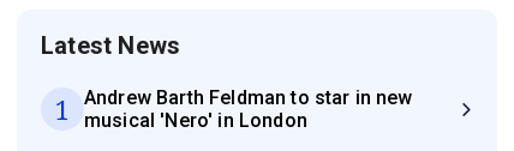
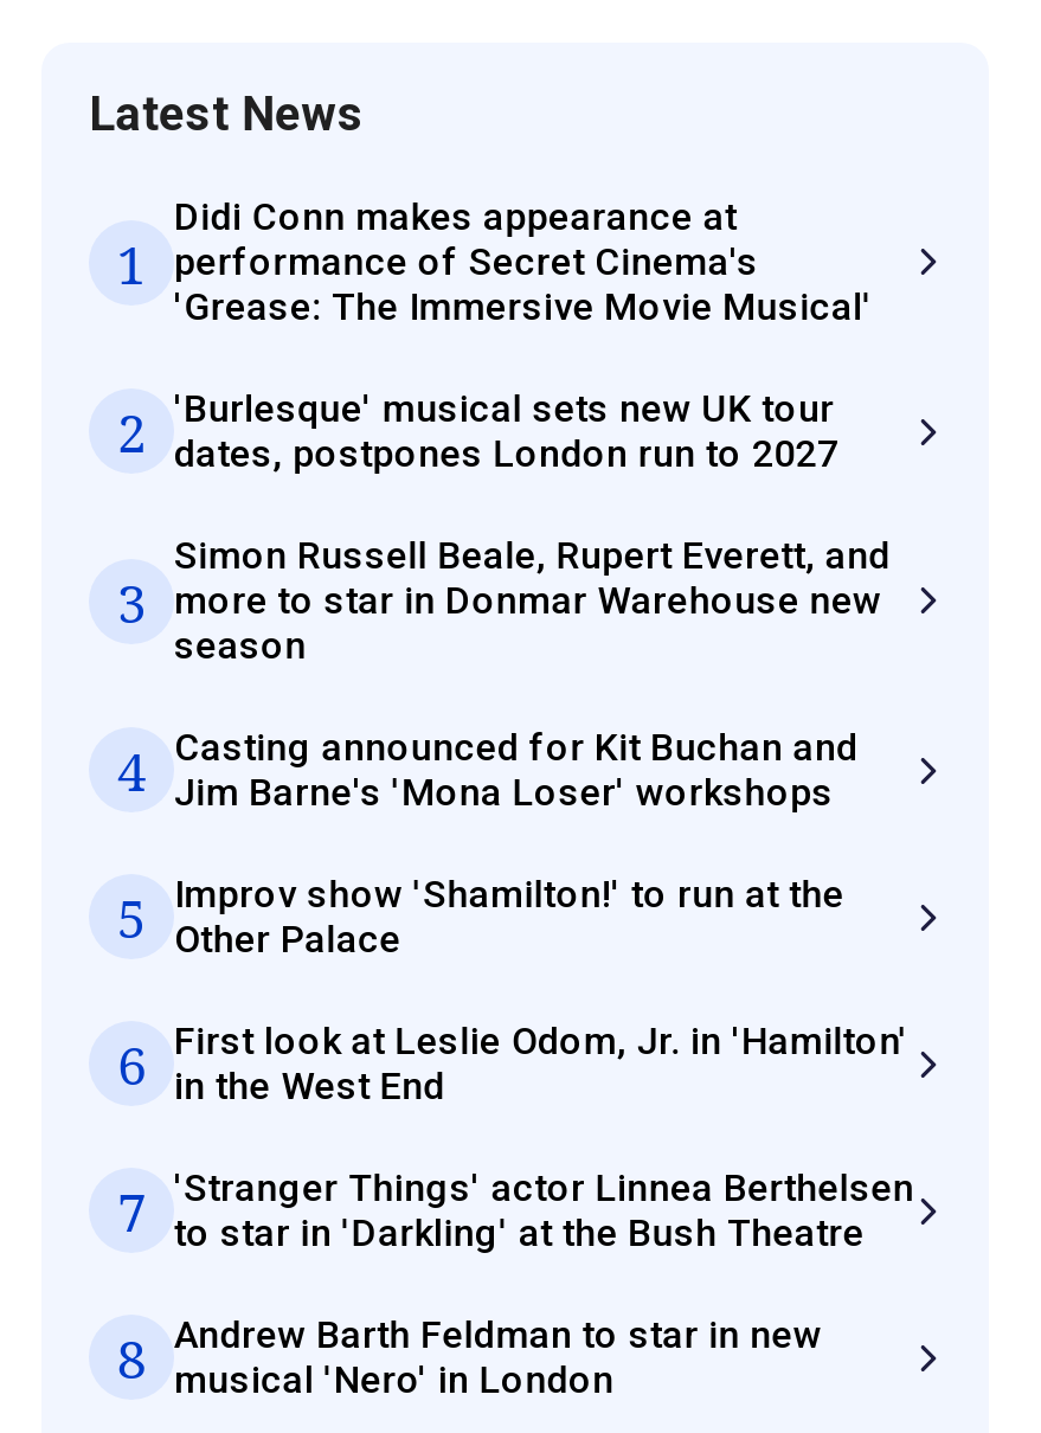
none -> [117,195,873,637] Didi Conn makes appearance at | performance of Secret Cinema's | 'Grease: The Immersive Movie Musical' | 2 | 'Burlesque' musical sets new UK tour | dates, postpones London run to 2027 | 3
none -> [117,534,915,1393] Simon Russell Beale, Rupert Everett, and | more to star in Donmar Warehouse new | season | 4 | Casting announced for Kit Buchan and | Jim Barne's 'Mona Loser' workshops | 5 | Improv show 'Shamilton!' to run at the | Other Palace | 6 | First look at Leslie Odom, Jr. in 'Hamilton' | in the West End | 7 | 'Stranger Things' actor Linnea Berthelsen | to star in 'Darkling' at the Bush Theatre | 8

